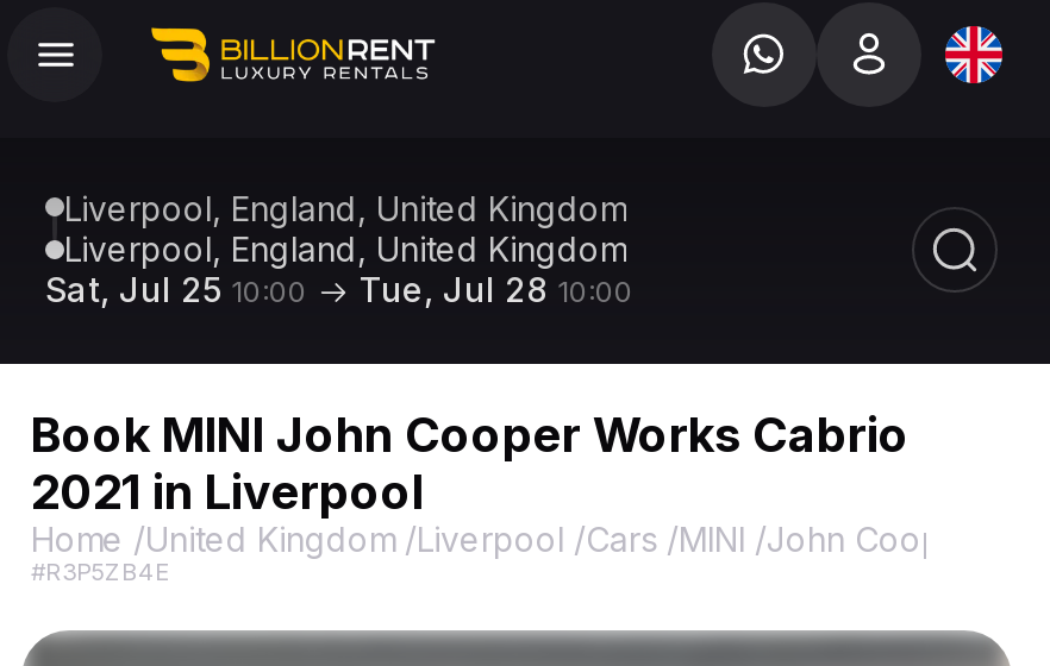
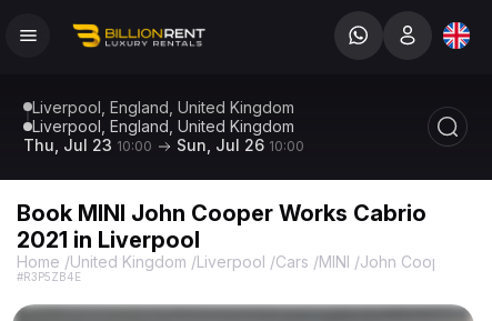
[45,269,307,309] Sat, Jul 25 10:00 -> [23,136,152,154] Thu, Jul 23 10:00
[360,269,633,309] Tue, Jul 28 10:00 -> [177,136,304,154] Sun, Jul 26 10:00

